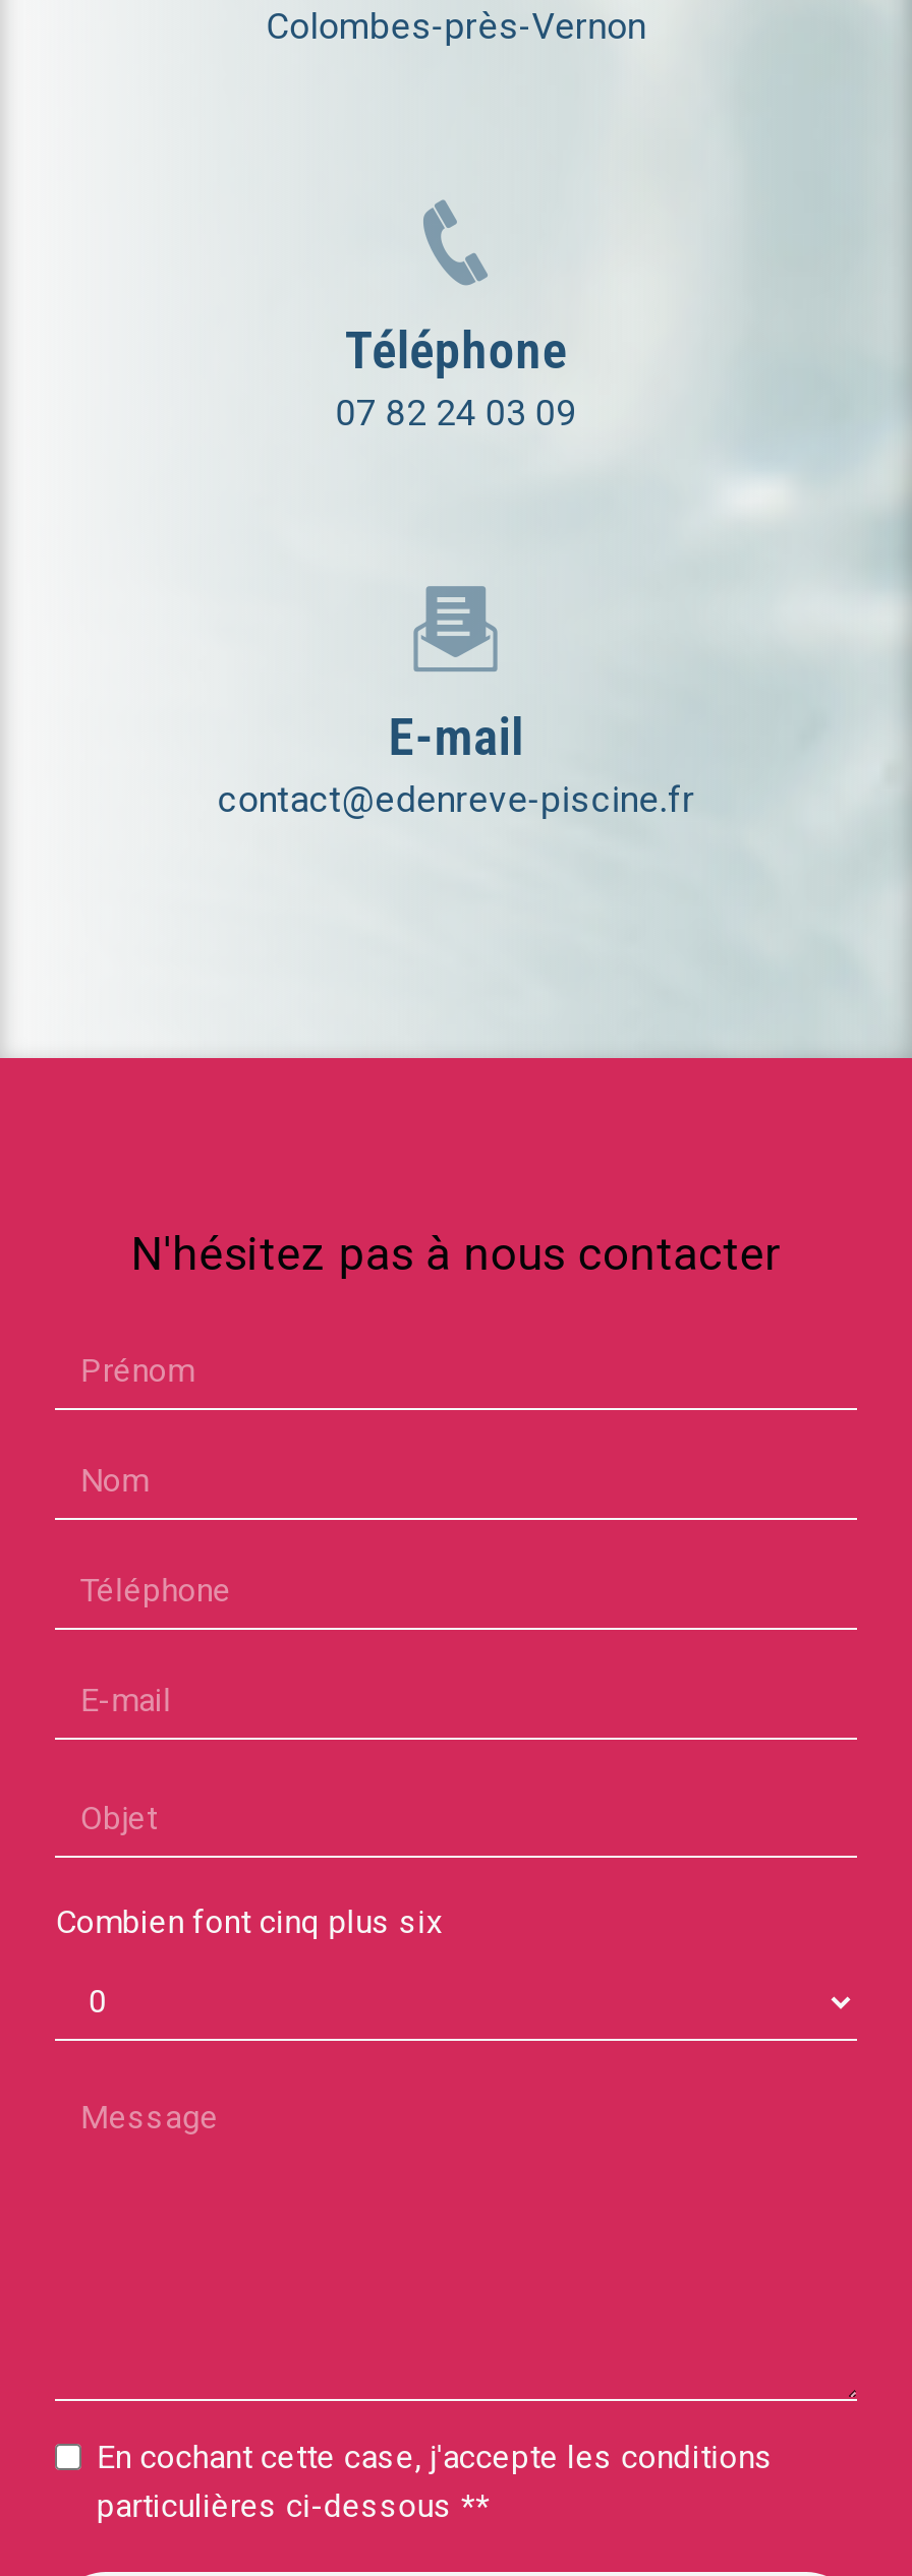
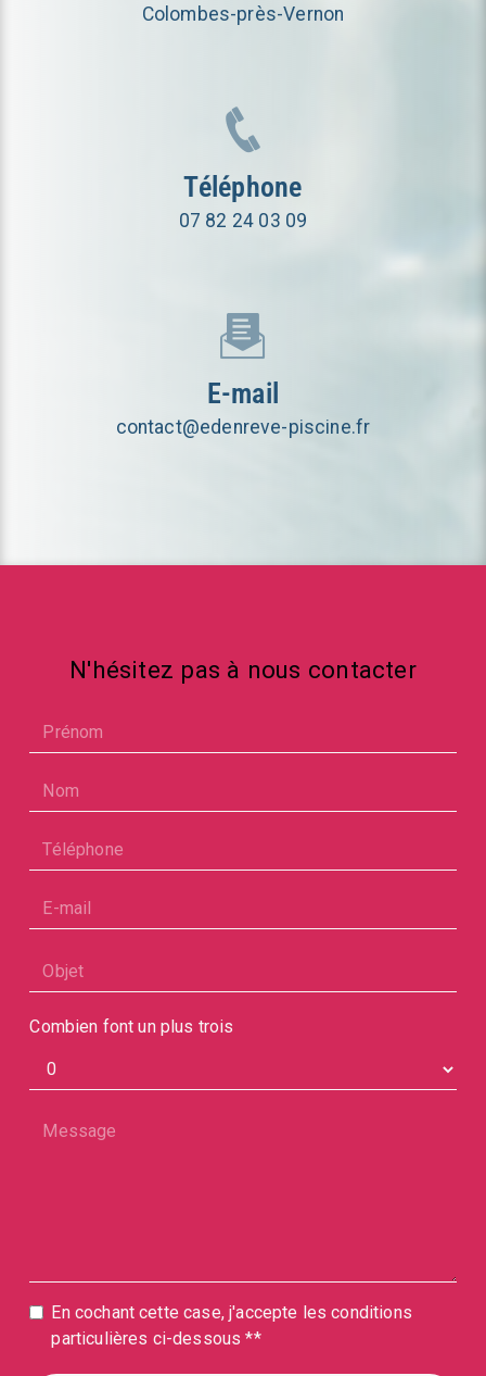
[56,1903,443,1942] Combien font cinq plus six -> [30,1017,234,1037] Combien font un plus trois

